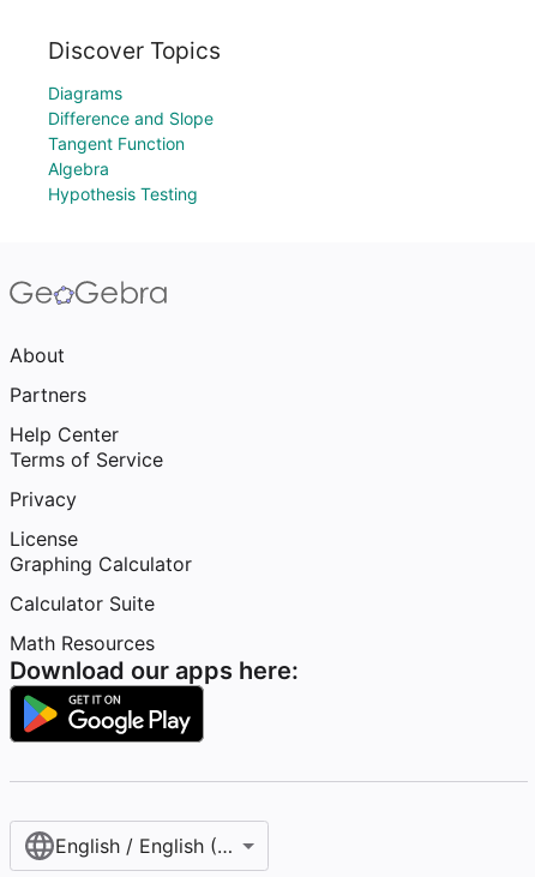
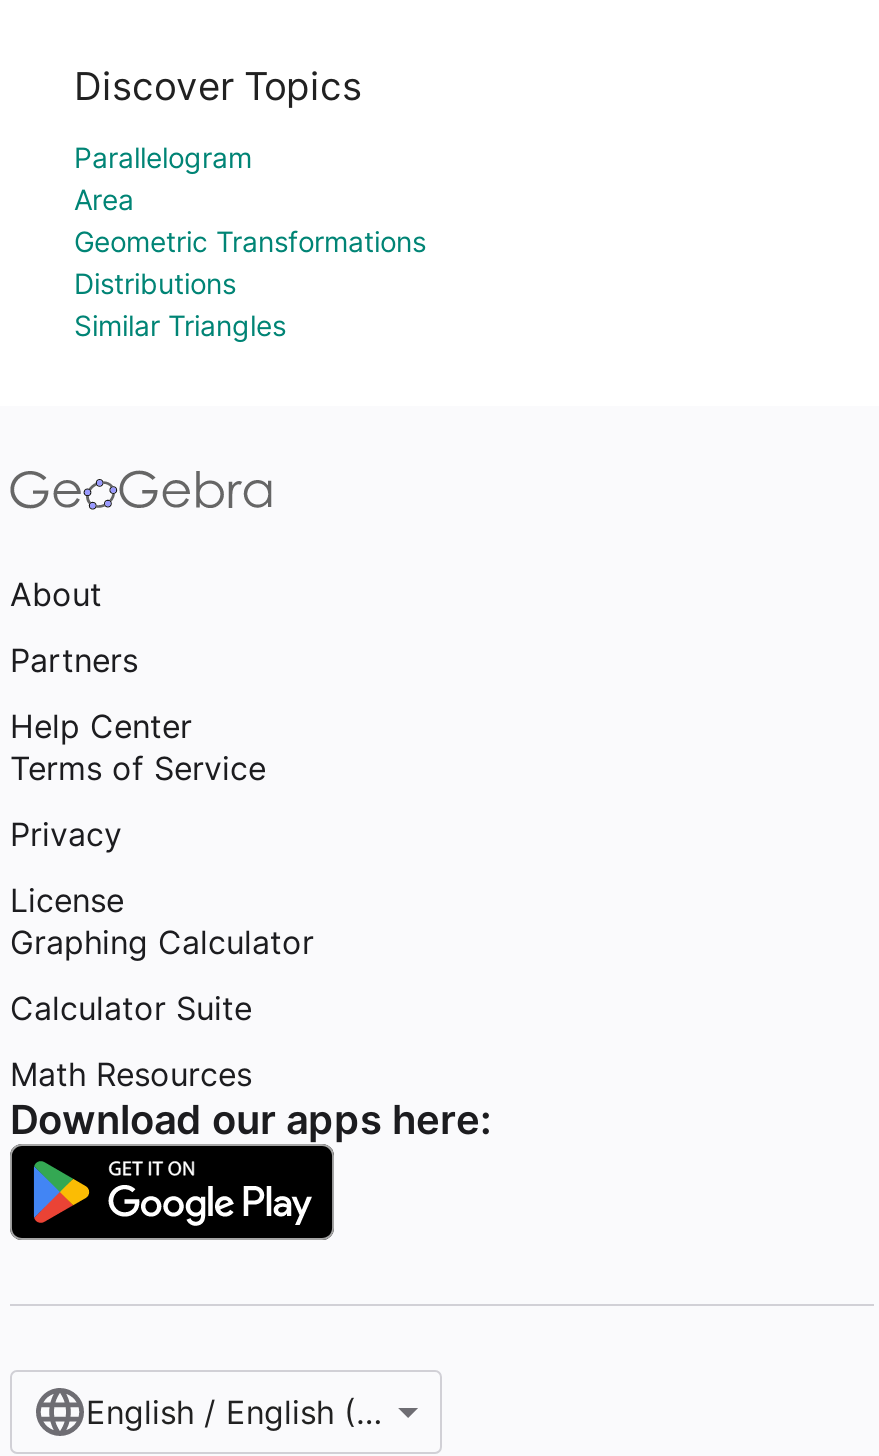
[48,83,214,204] Diagrams | Difference and Slope | Tangent Function | Algebra | Hypothesis Testing -> [74,140,426,342] Parallelogram | Area | Geometric Transformations | Distributions | Similar Triangles

